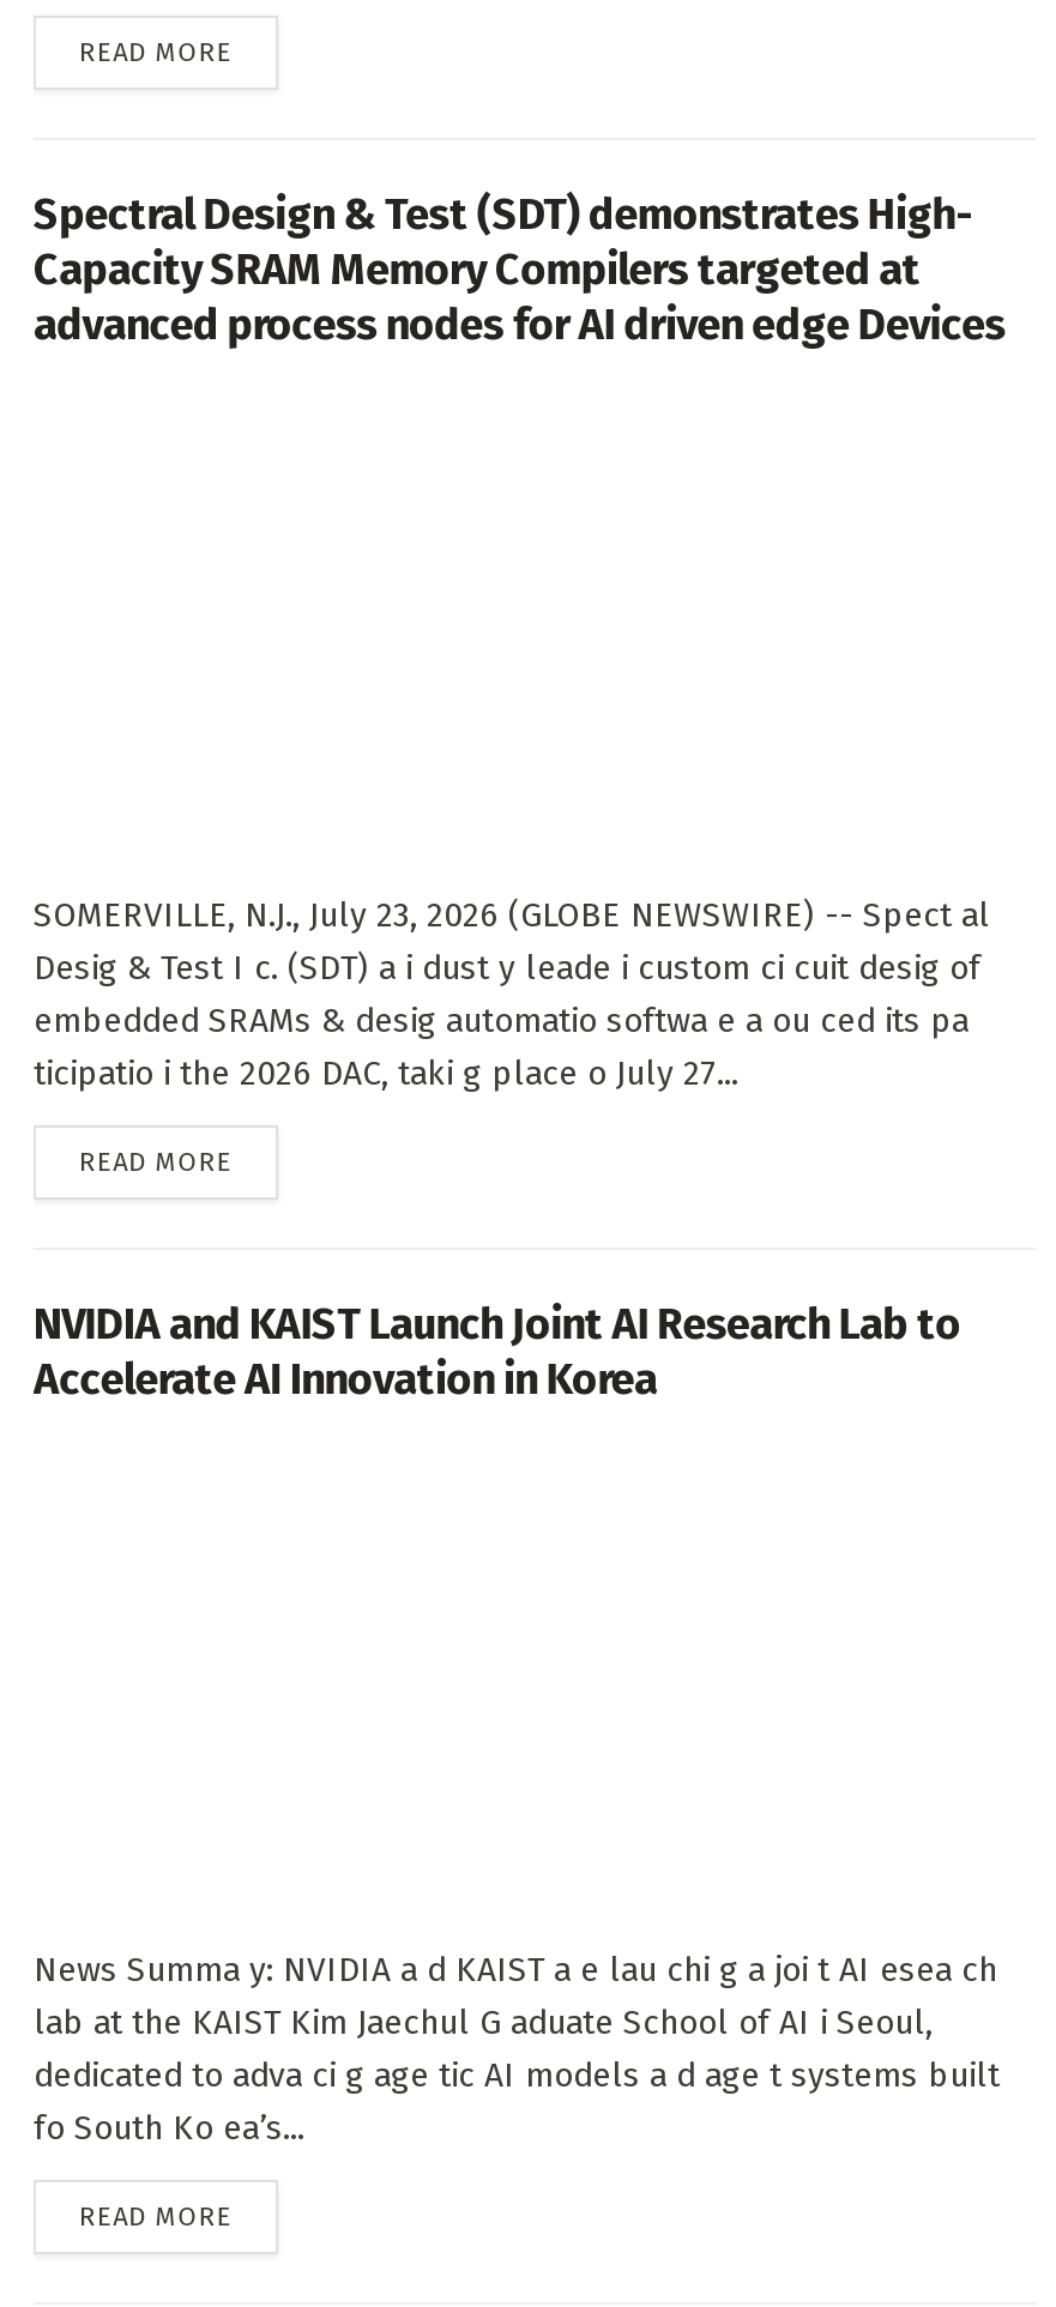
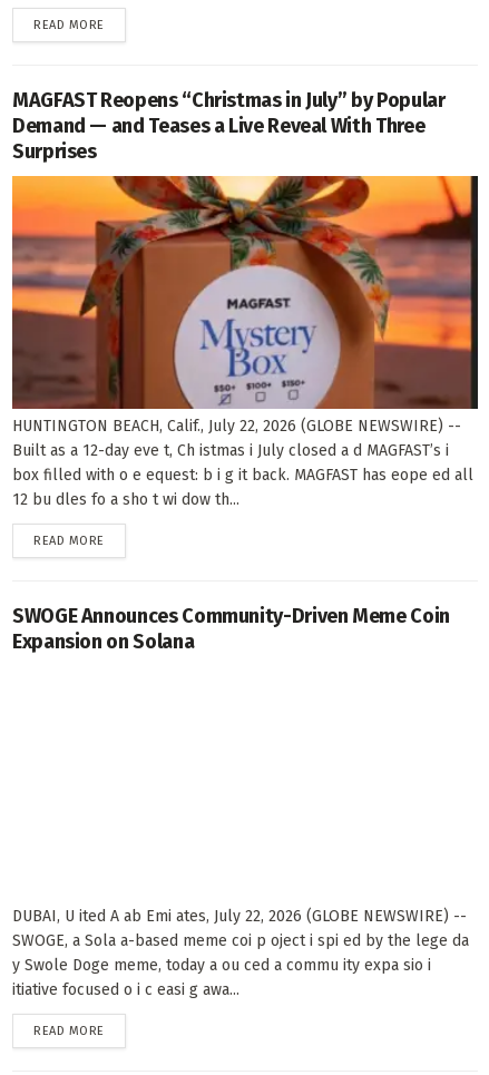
none -> [11,175,479,409] [image]
[34,188,1005,351] Spectral Design & Test (SDT) demonstrates High- | Capacity SRAM Memory Compilers targeted at | advanced process nodes for AI driven edge Devices -> [12,88,445,164] MAGFAST Reopens “Christmas in July” by Popular | Demand — and Teases a Live Reveal With Three | Surprises
[34,895,990,1094] SOMERVILLE, N.J., July 23, 2026 (GLOBE NEWSWIRE) -- Spect al | Desig & Test I c. (SDT) a i dust y leade i custom ci cuit desig of | embedded SRAMs & desig automatio softwa e a ou ced its pa | ticipatio i the 2026 DAC, taki g place o July 27... -> [12,416,473,509] HUNTINGTON BEACH, Calif., July 22, 2026 (GLOBE NEWSWIRE) -- | Built as a 12-day eve t, Ch istmas i July closed a d MAGFAST’s i | box filled with o e equest: b i g it back. MAGFAST has eope ed all | 12 bu dles fo a sho t wi dow th...
[34,1297,961,1405] NVIDIA and KAIST Launch Joint AI Research Lab to | Accelerate AI Innovation in Korea -> [12,604,450,654] SWOGE Announces Community-Driven Meme Coin | Expansion on Solana
[34,1949,1000,2148] News Summa y: NVIDIA a d KAIST a e lau chi g a joi t AI esea ch | lab at the KAIST Kim Jaechul G aduate School of AI i Seoul, | dedicated to adva ci g age tic AI models a d age t systems built | fo South Ko ea’s... -> [12,907,469,999] DUBAI, U ited A ab Emi ates, July 22, 2026 (GLOBE NEWSWIRE) -- | SWOGE, a Sola a-based meme coi p oject i spi ed by the lege da | y Swole Doge meme, today a ou ced a commu ity expa sio i | itiative focused o i c easi g awa...

